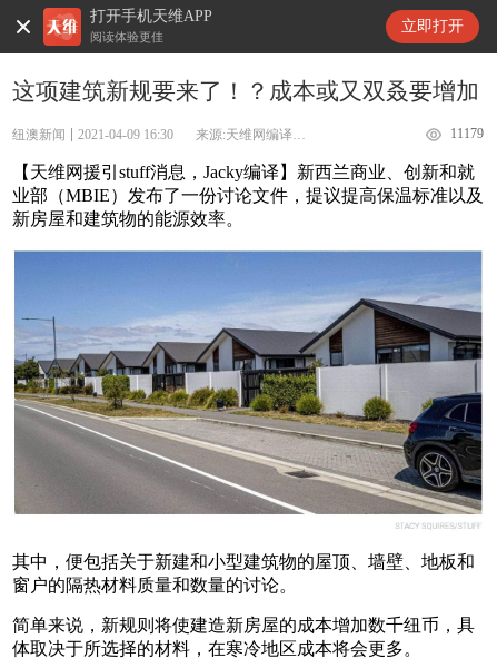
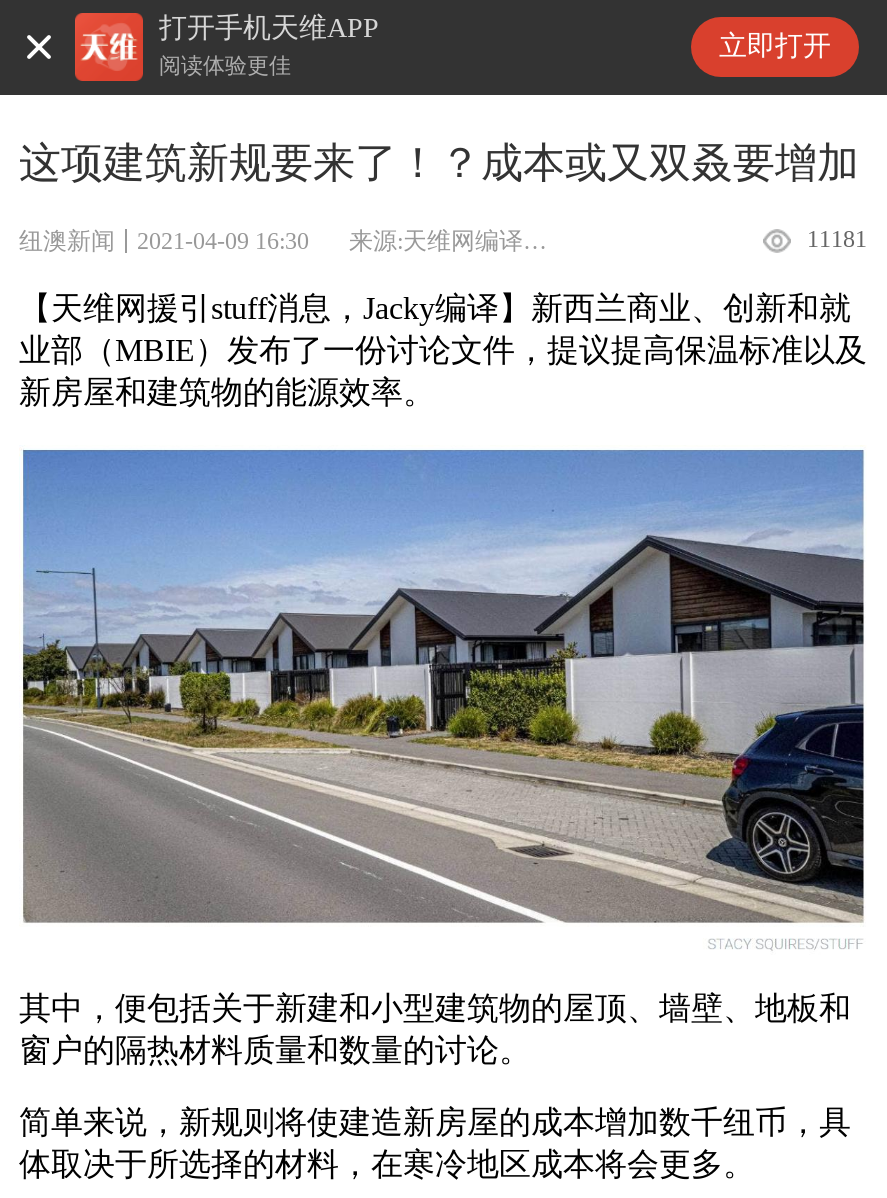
[450,126,484,141] 11179 -> [807,225,867,253] 11181

